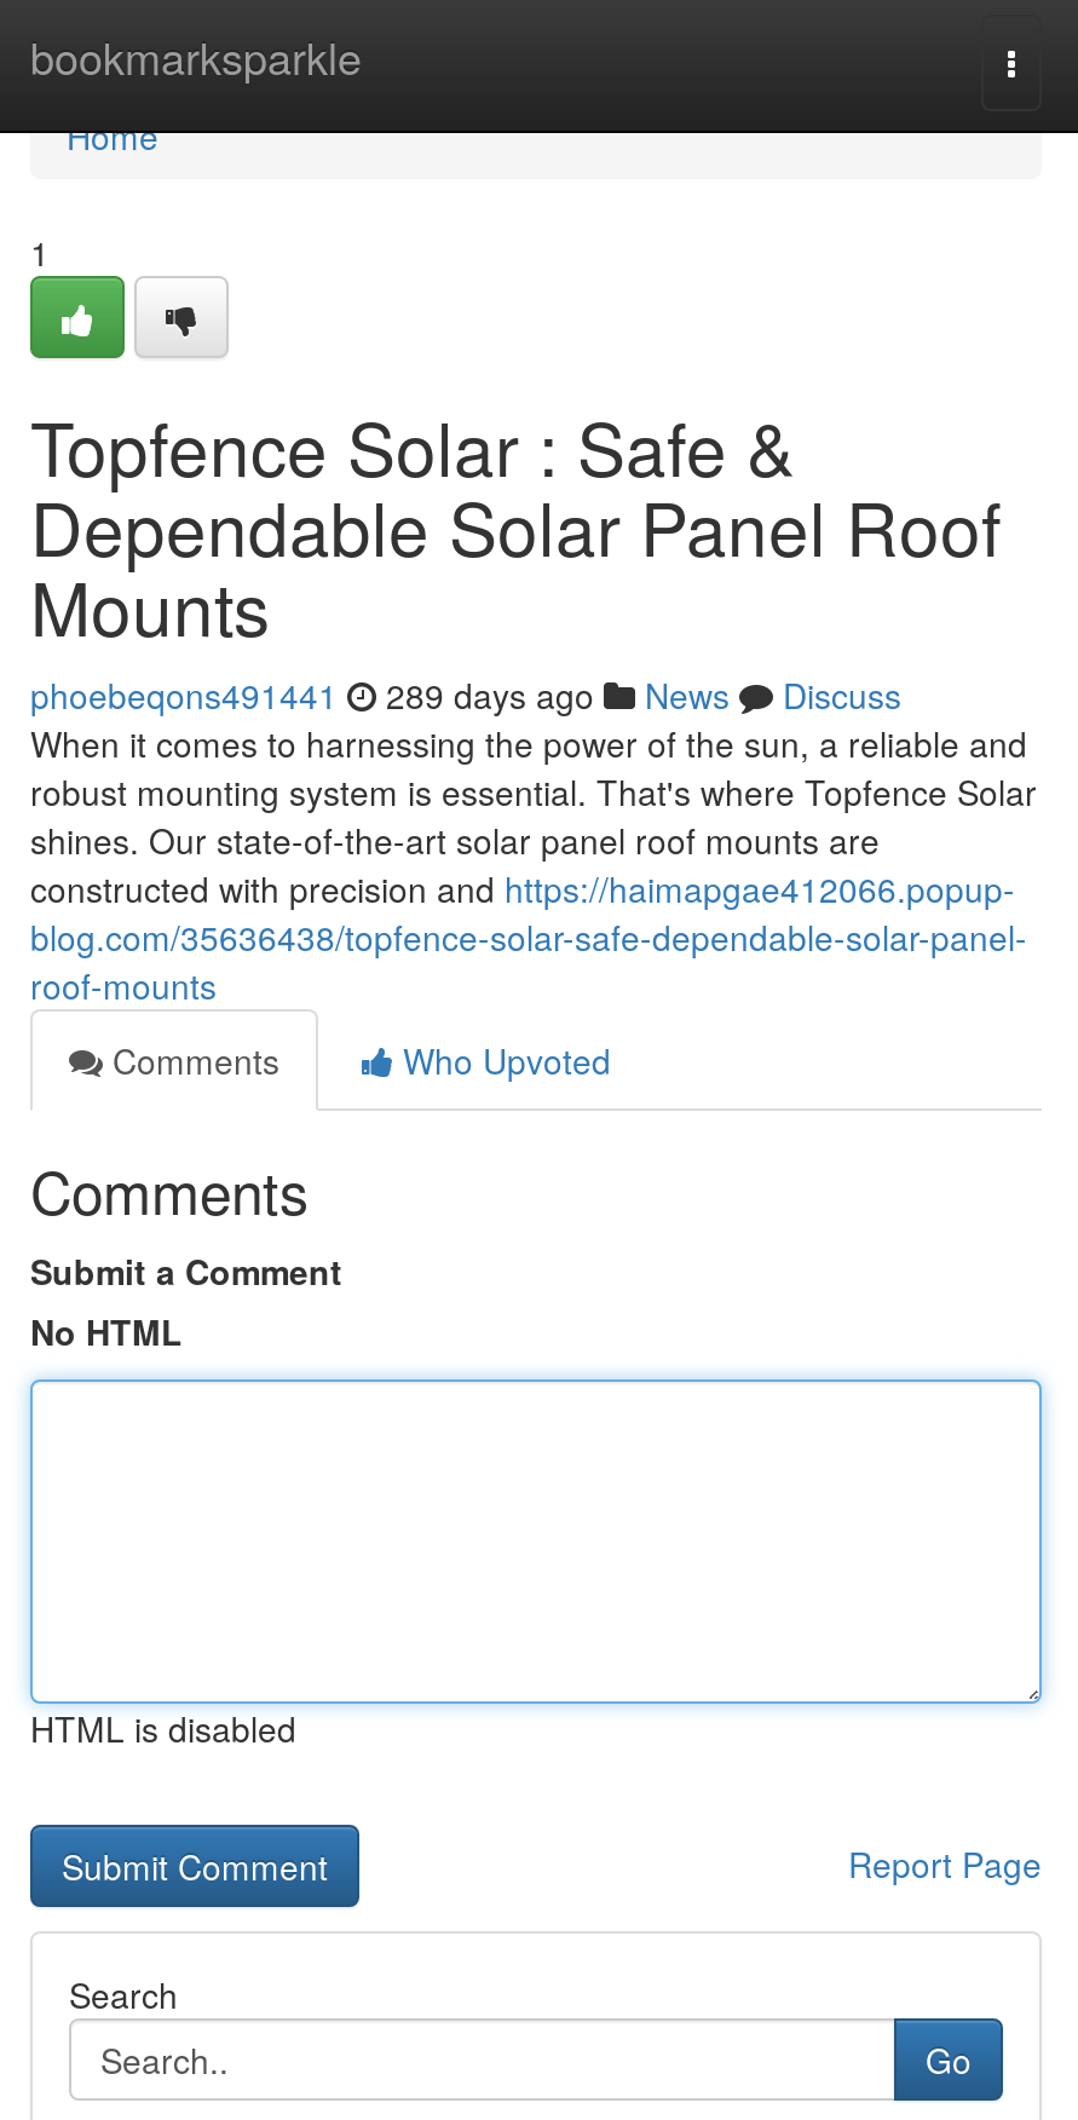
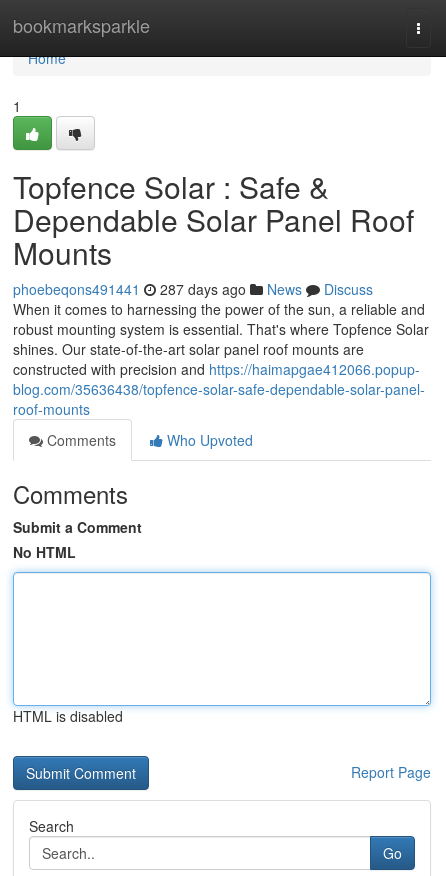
[30,670,901,719] phoebeqons491441 289 days ago News Discuss -> [13,279,373,299] phoebeqons491441 287 days ago News Discuss

